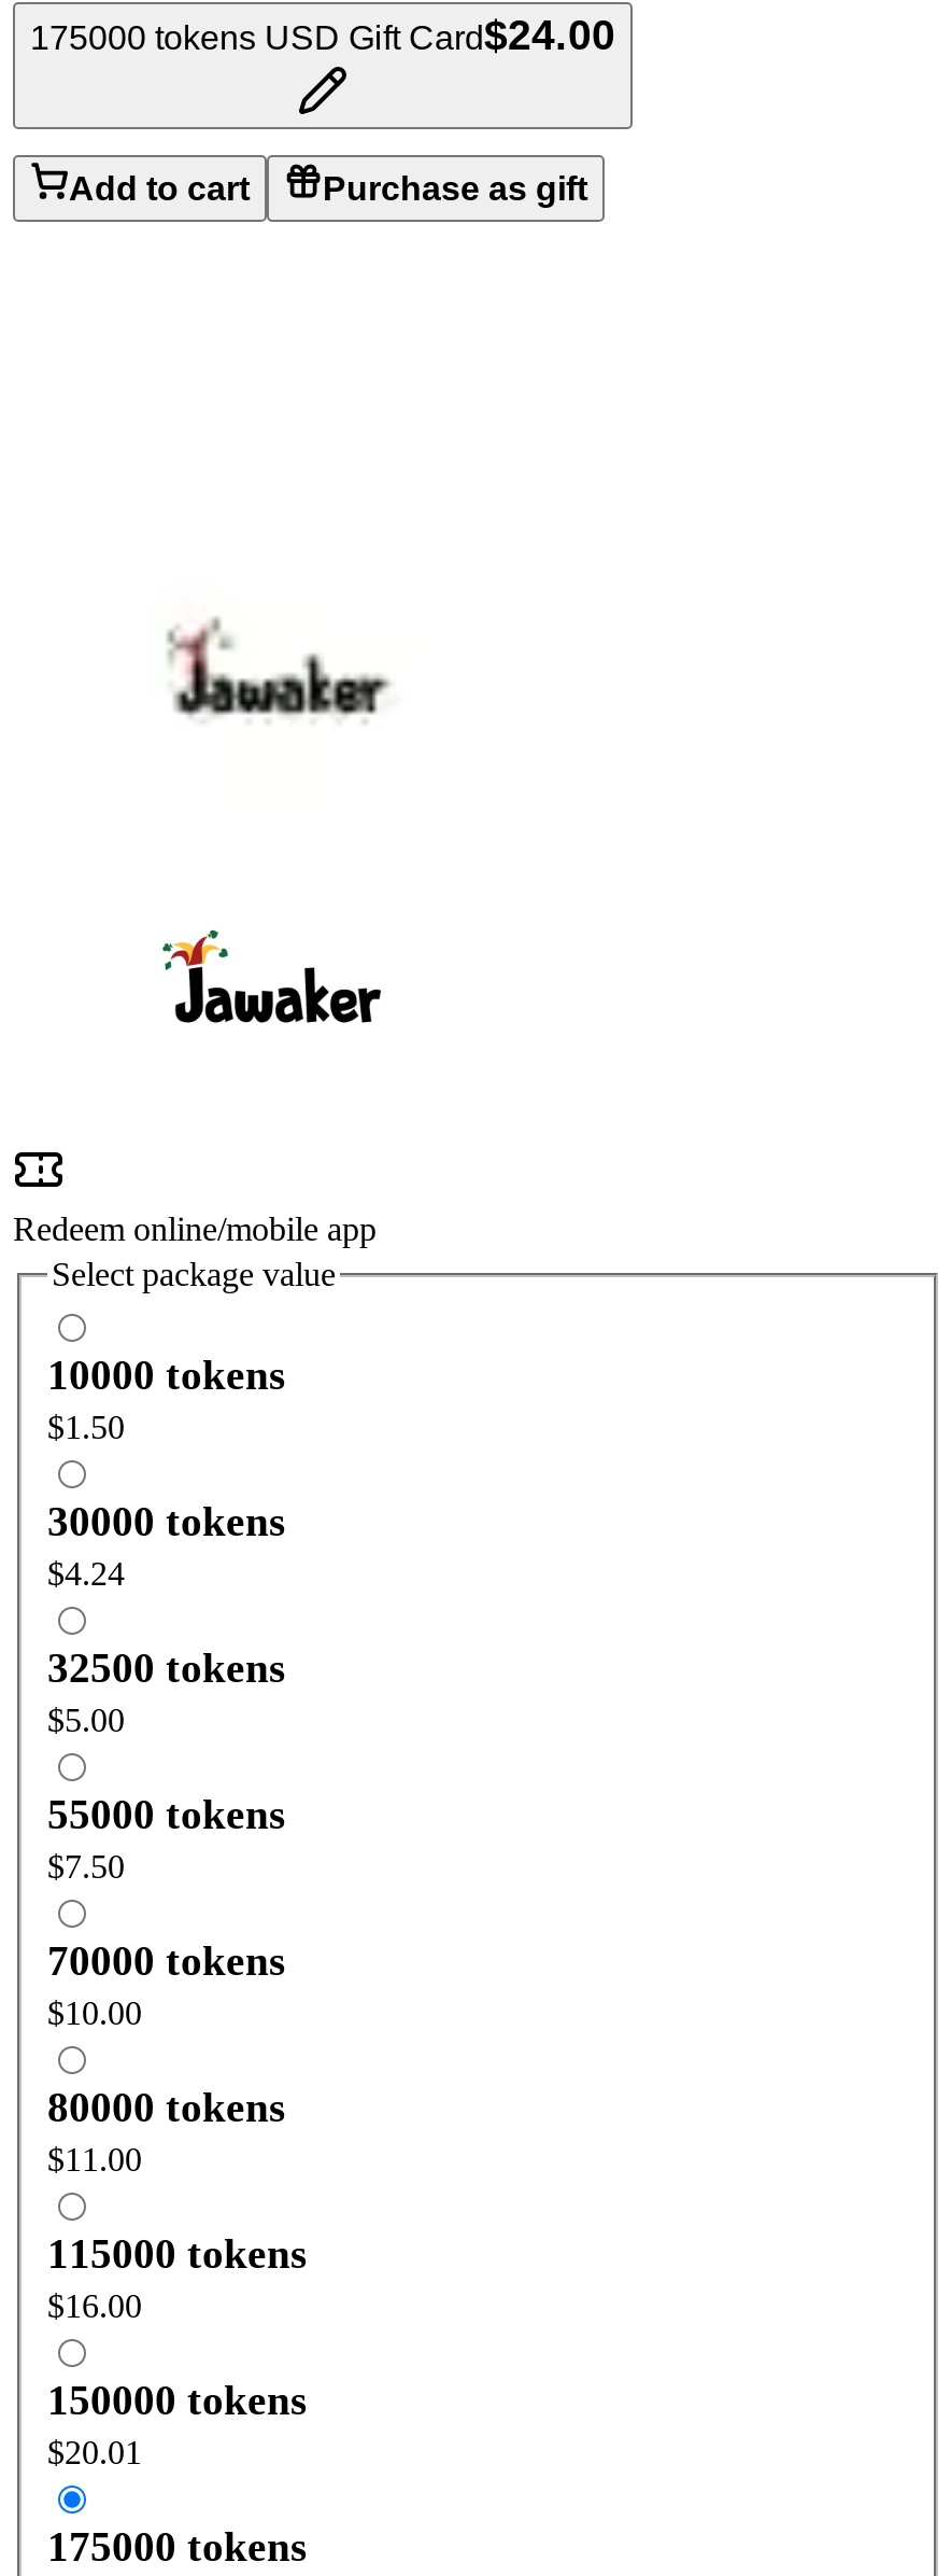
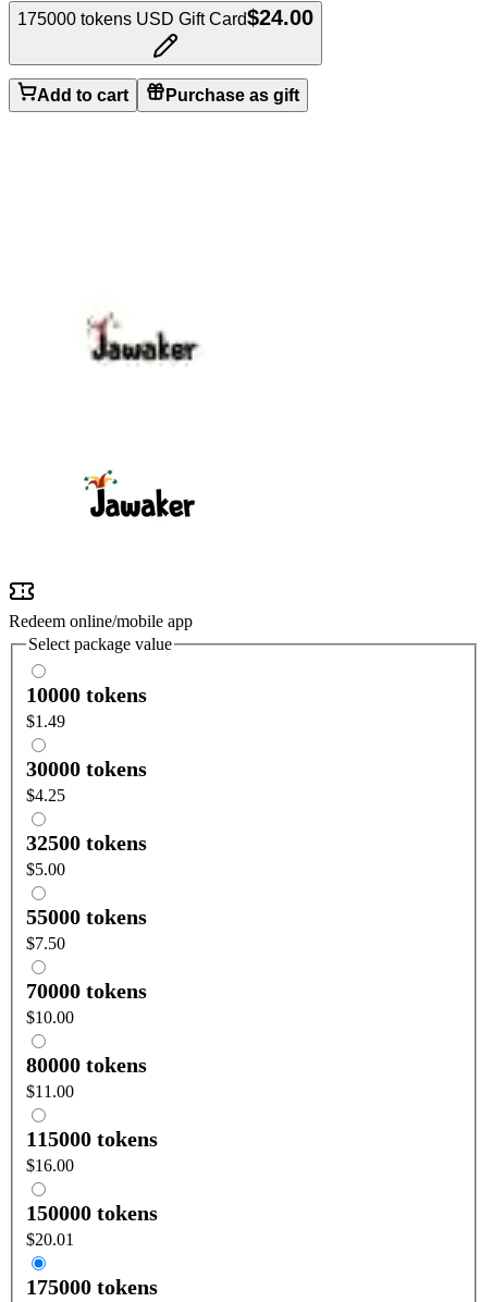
[47,1408,125,1445] $1.50 -> [26,712,65,730] $1.49
[47,1554,125,1591] $4.24 -> [26,786,65,804] $4.25

